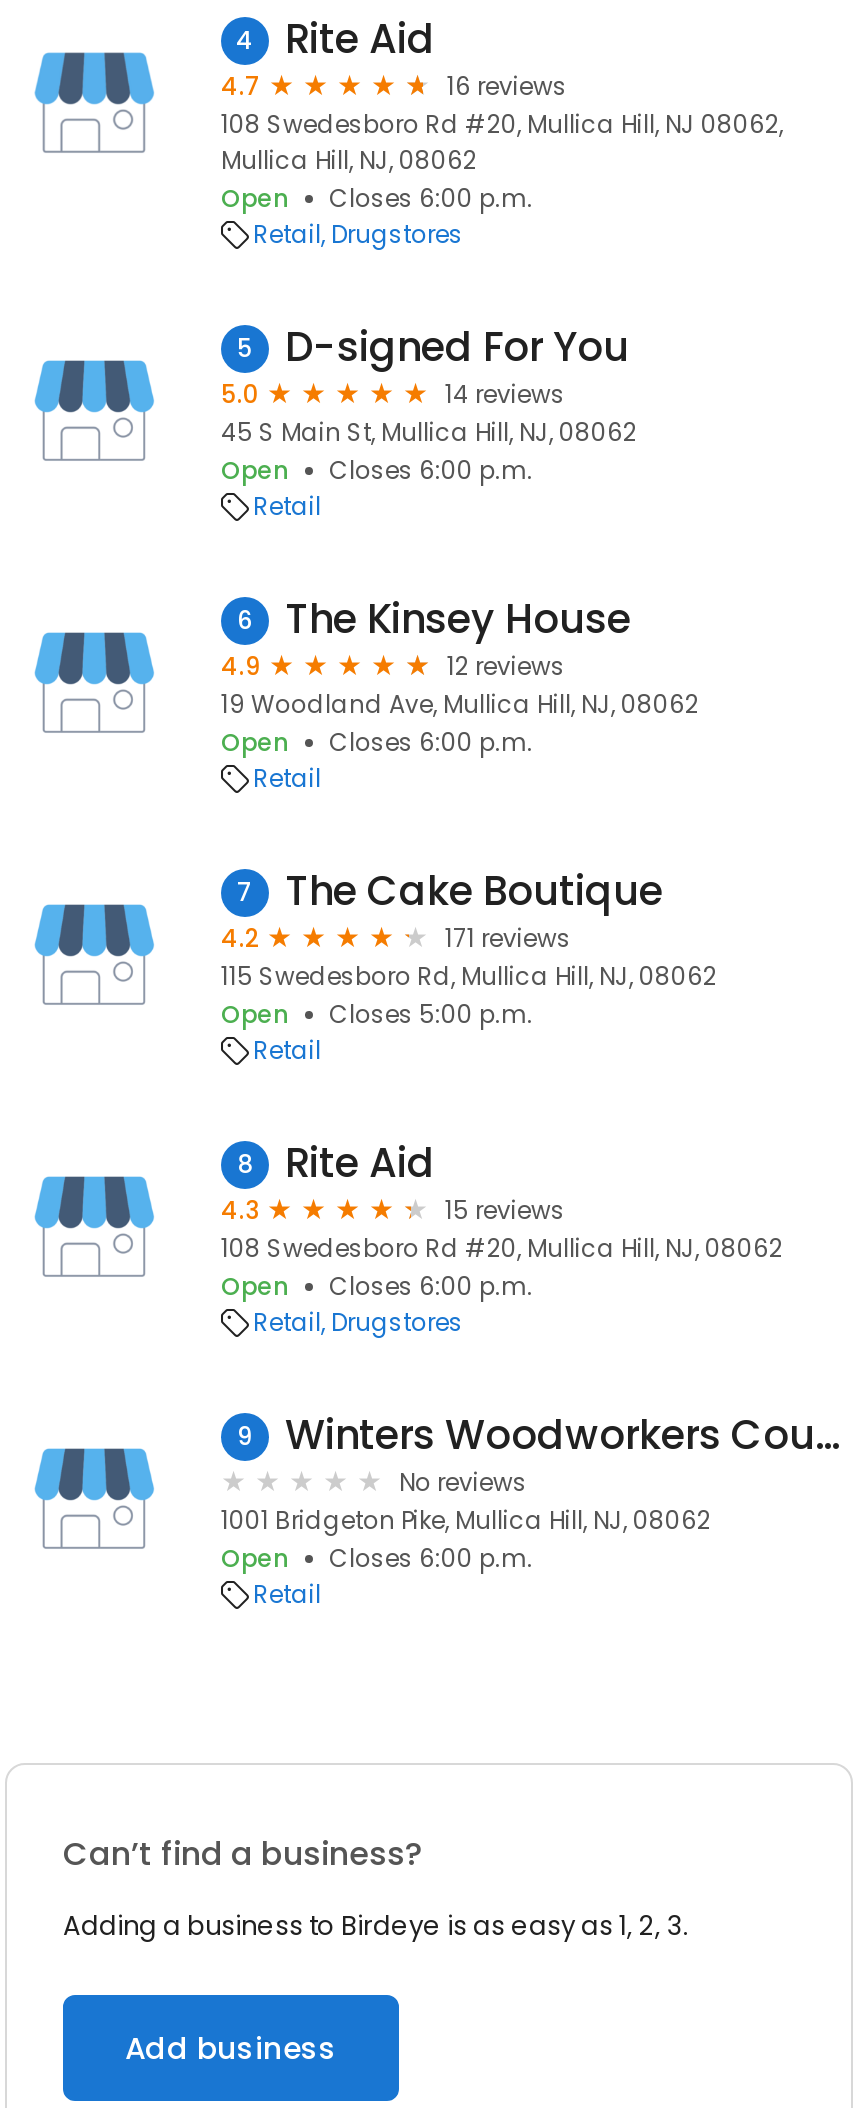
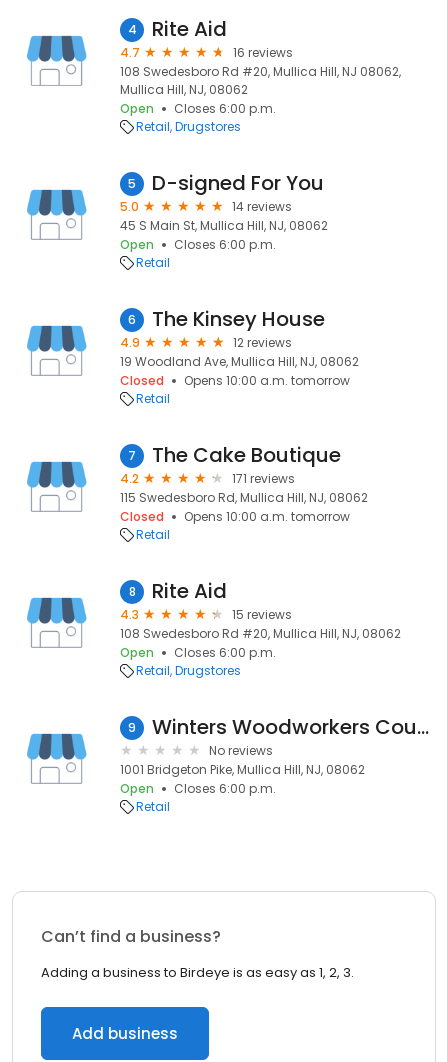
[221,725,533,759] Open | Closes 6:00 p.m. -> [120,372,350,389] Closed | Opens 10:00 a.m. tomorrow
[221,997,533,1031] Open | Closes 5:00 p.m. -> [120,508,350,525] Closed | Opens 10:00 a.m. tomorrow

